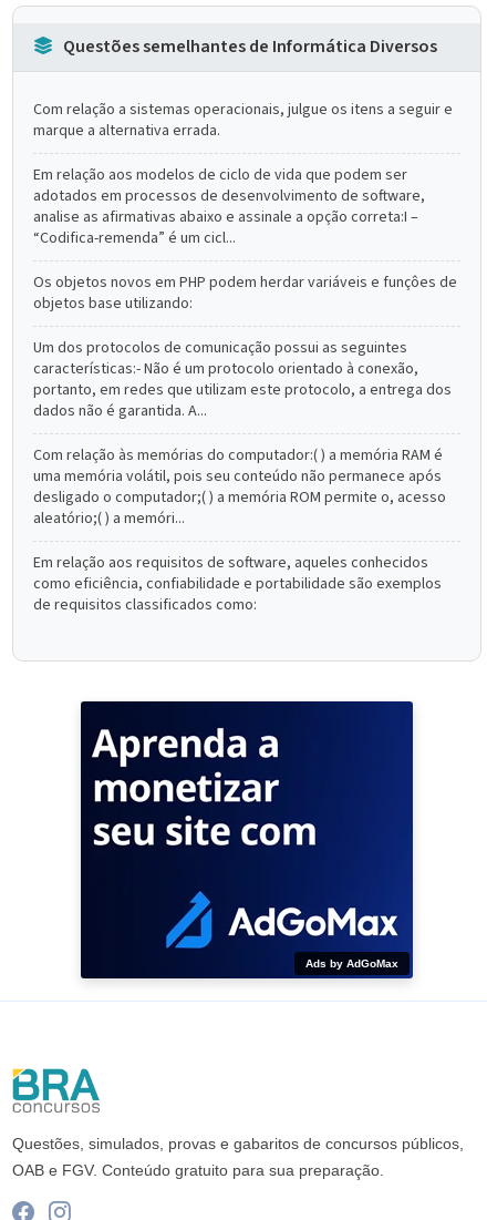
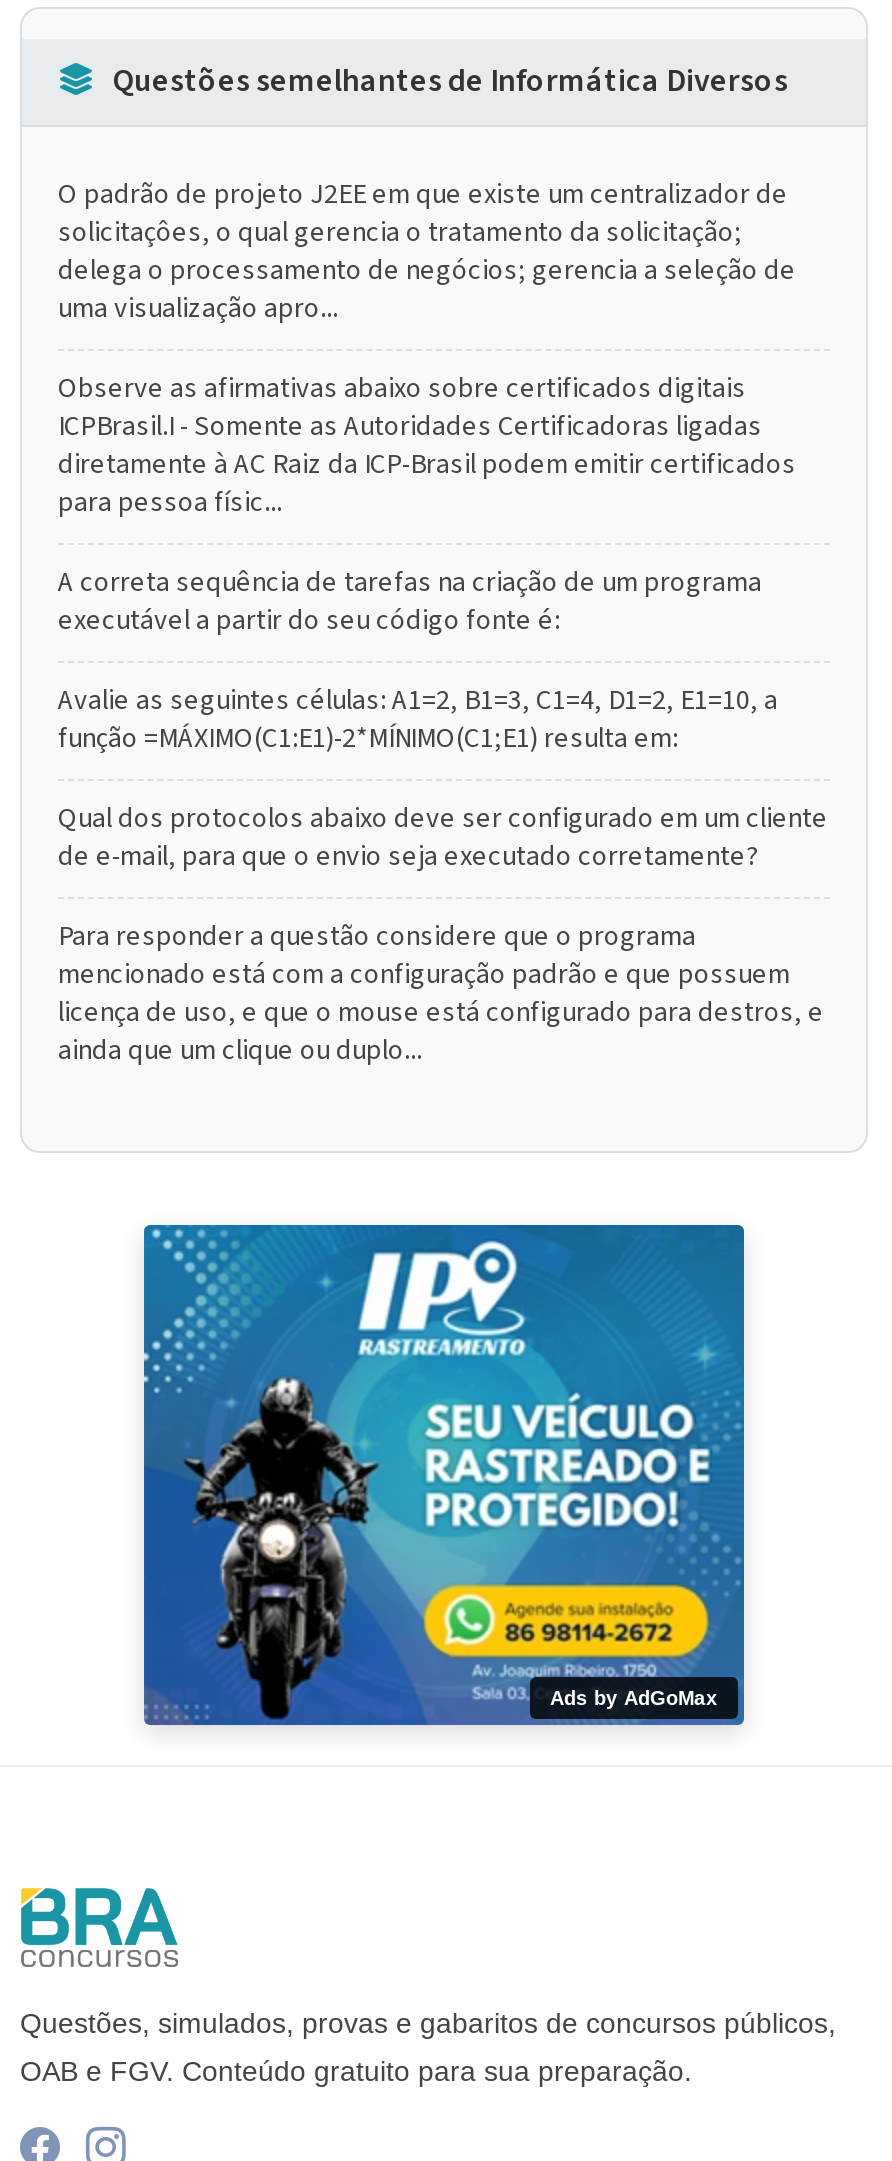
[33,99,453,142] Com relação a sistemas operacionais, julgue os itens a seguir e | marque a alternativa errada. -> [58,175,796,329] O padrão de projeto J2EE em que existe um centralizador de | solicitaçôes, o qual gerencia o tratamento da solicitação; | delega o processamento de negócios; gerencia a seleção de | uma visualização apro...
[33,164,425,249] Em relação aos modelos de ciclo de vida que podem ser | adotados em processos de desenvolvimento de software, | analise as afirmativas abaixo e assinale a opção correta:I – | “Codifica-remenda” é um cicl... -> [58,369,796,523] Observe as afirmativas abaixo sobre certificados digitais | ICPBrasil.I - Somente as Autoridades Certificadoras ligadas | diretamente à AC Raiz da ICP-Brasil podem emitir certificados | para pessoa físic...
[33,271,457,315] Os objetos novos em PHP podem herdar variáveis e funçôes de | objetos base utilizando: -> [58,563,762,641] A correta sequência de tarefas na criação de um programa | executável a partir do seu código fonte é:
[33,337,452,422] Um dos protocolos de comunicação possui as seguintes | características:- Não é um protocolo orientado à conexão, | portanto, em redes que utilizam este protocolo, a entrega dos | dados não é garantida. A... -> [58,681,778,759] Avalie as seguintes células: A1=2, B1=3, C1=4, D1=2, E1=10, a | função =MÁXIMO(C1:E1)-2*MÍNIMO(C1;E1) resulta em:
[33,444,446,530] Com relação às memórias do computador:( ) a memória RAM é | uma memória volátil, pois seu conteúdo não permanece após | desligado o computador;( ) a memória ROM permite o, acesso | aleatório;( ) a memóri... -> [58,799,828,877] Qual dos protocolos abaixo deve ser configurado em um cliente | de e-mail, para que o envio seja executado corretamente?
[33,552,442,616] Em relação aos requisitos de software, aqueles conhecidos | como eficiência, confiabilidade e portabilidade são exemplos | de requisitos classificados como: -> [58,917,824,1071] Para responder a questão considere que o programa | mencionado está com a configuração padrão e que possuem | licença de uso, e que o mouse está configurado para destros, e | ainda que um clique ou duplo...
[80,700,413,980] [image] -> [142,1223,744,1727] [image]

